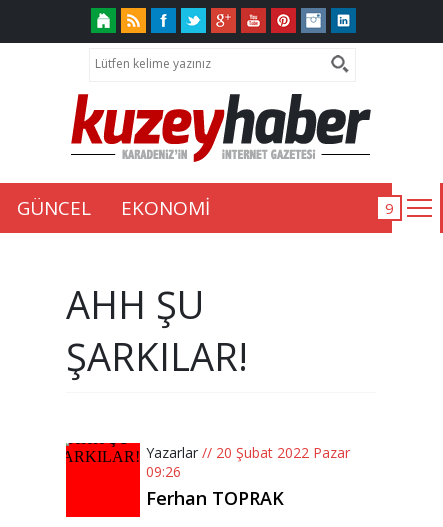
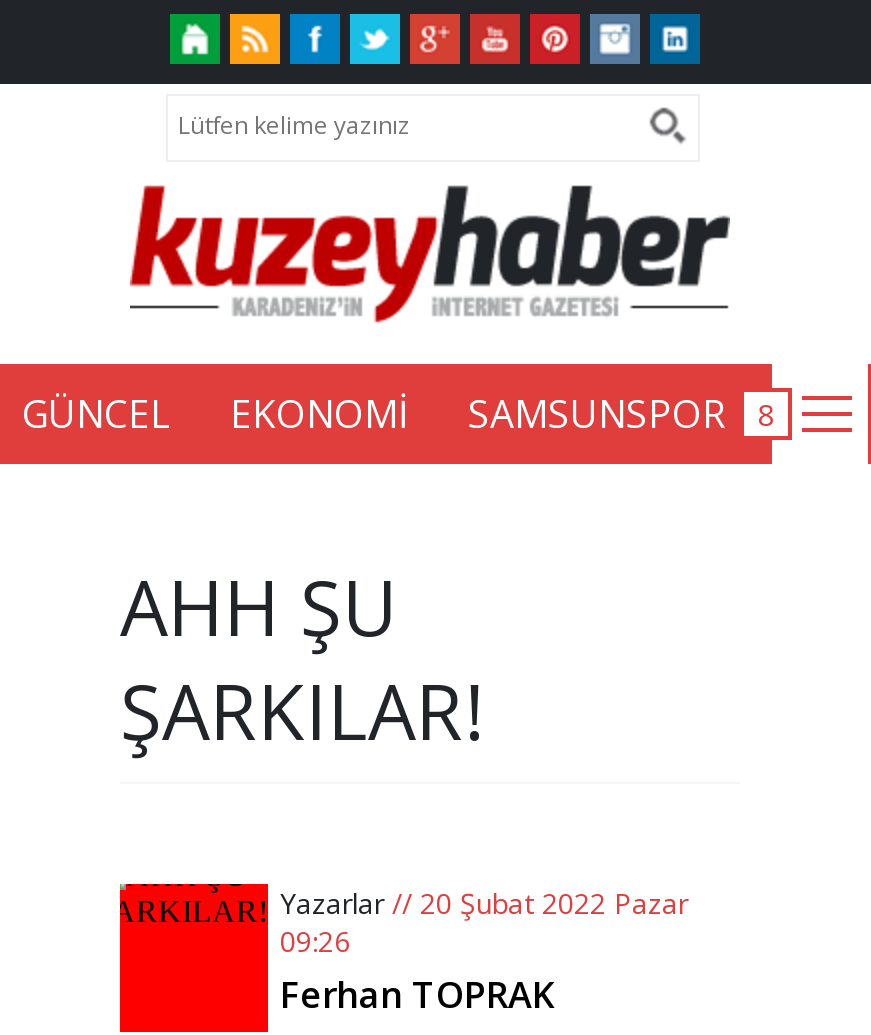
none -> [468,388,726,440] SAMSUNSPOR

